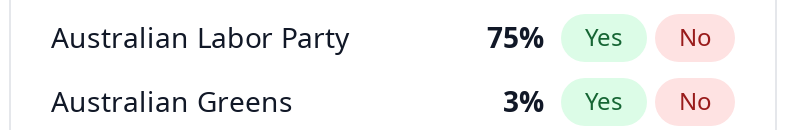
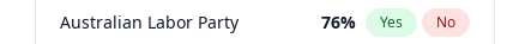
[51,18,711,120] 75% | Yes | No | Australian Greens | 3% -> [321,11,356,33] 76%

